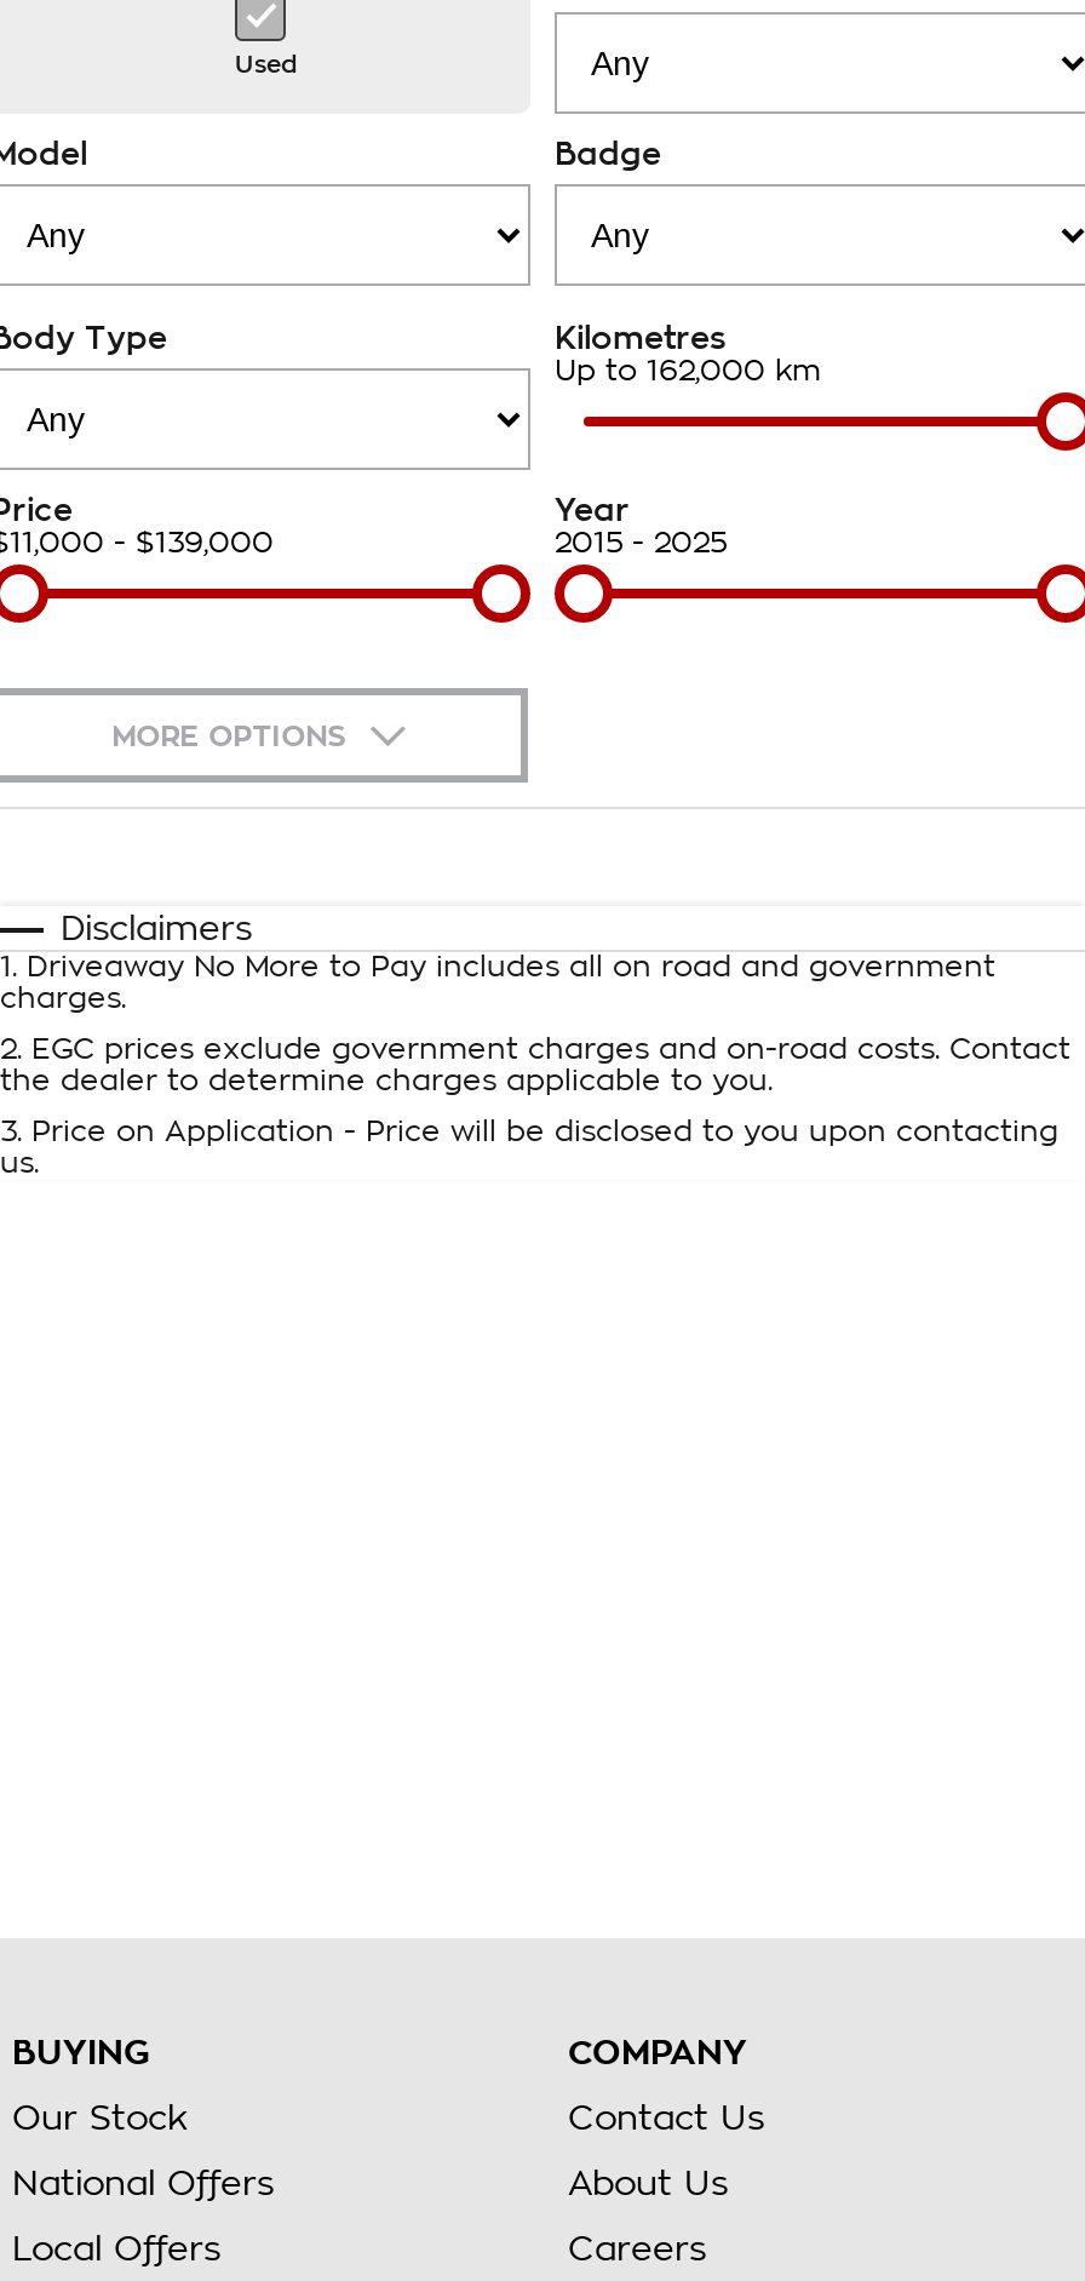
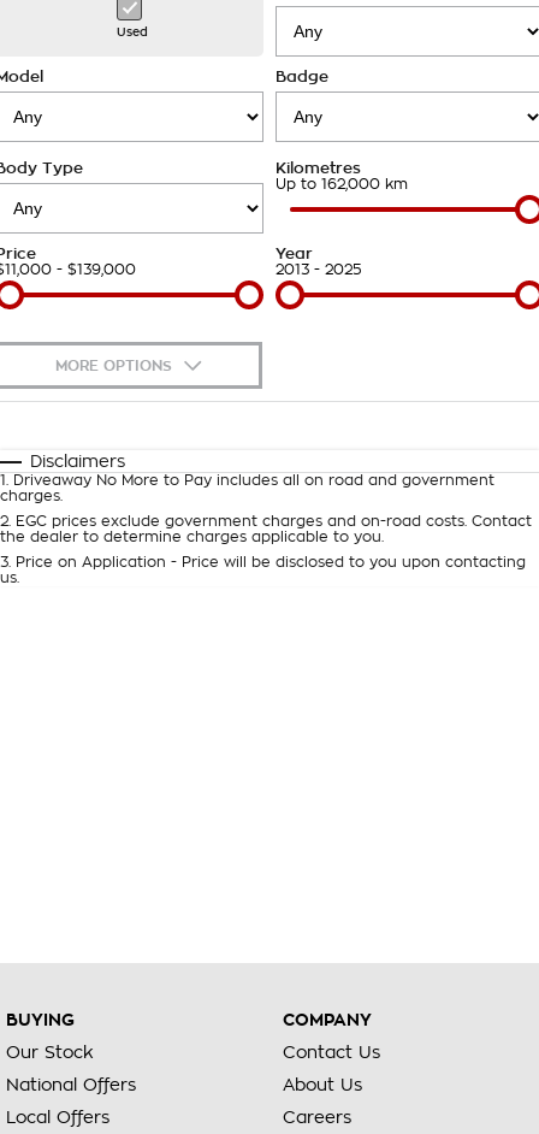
[555,528,727,557] 2015 - 2025 -> [276,262,361,277] 2013 - 2025

